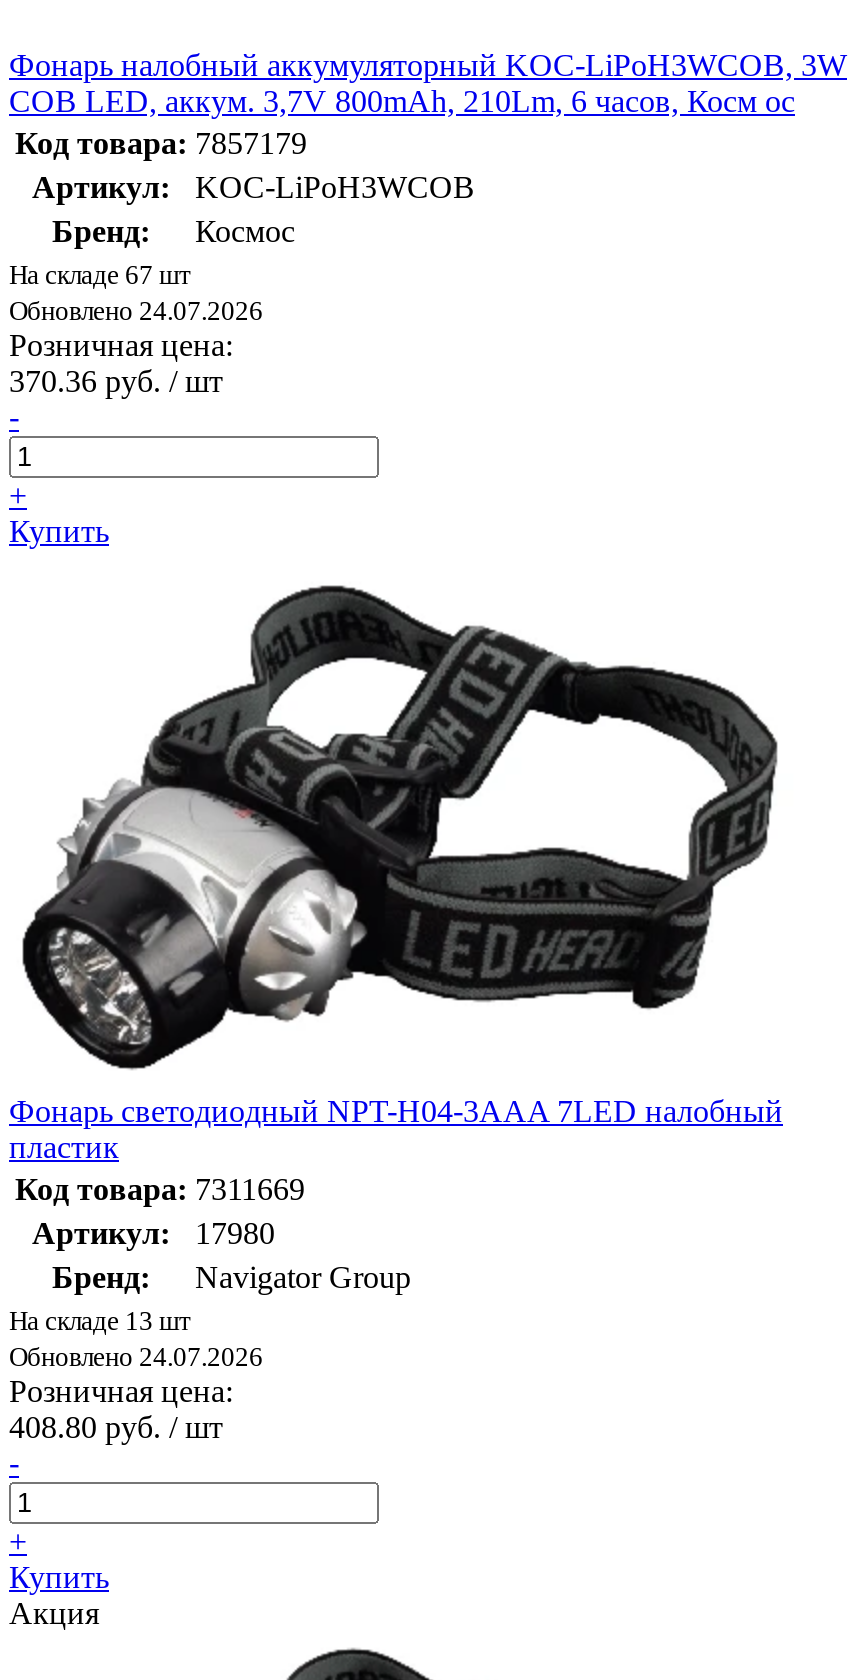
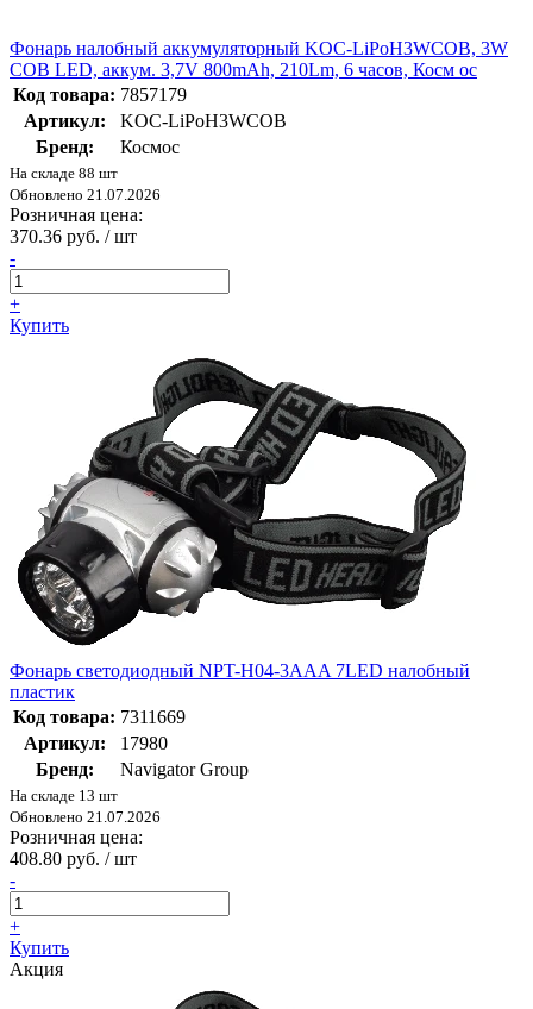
[9,261,191,291] На складе 67 шт -> [10,165,118,182] На складе 88 шт
[9,297,263,327] Обновлено 24.07.2026 -> [10,186,161,204] Обновлено 21.07.2026
[9,1343,263,1373] Обновлено 24.07.2026 -> [10,808,161,826] Обновлено 21.07.2026

